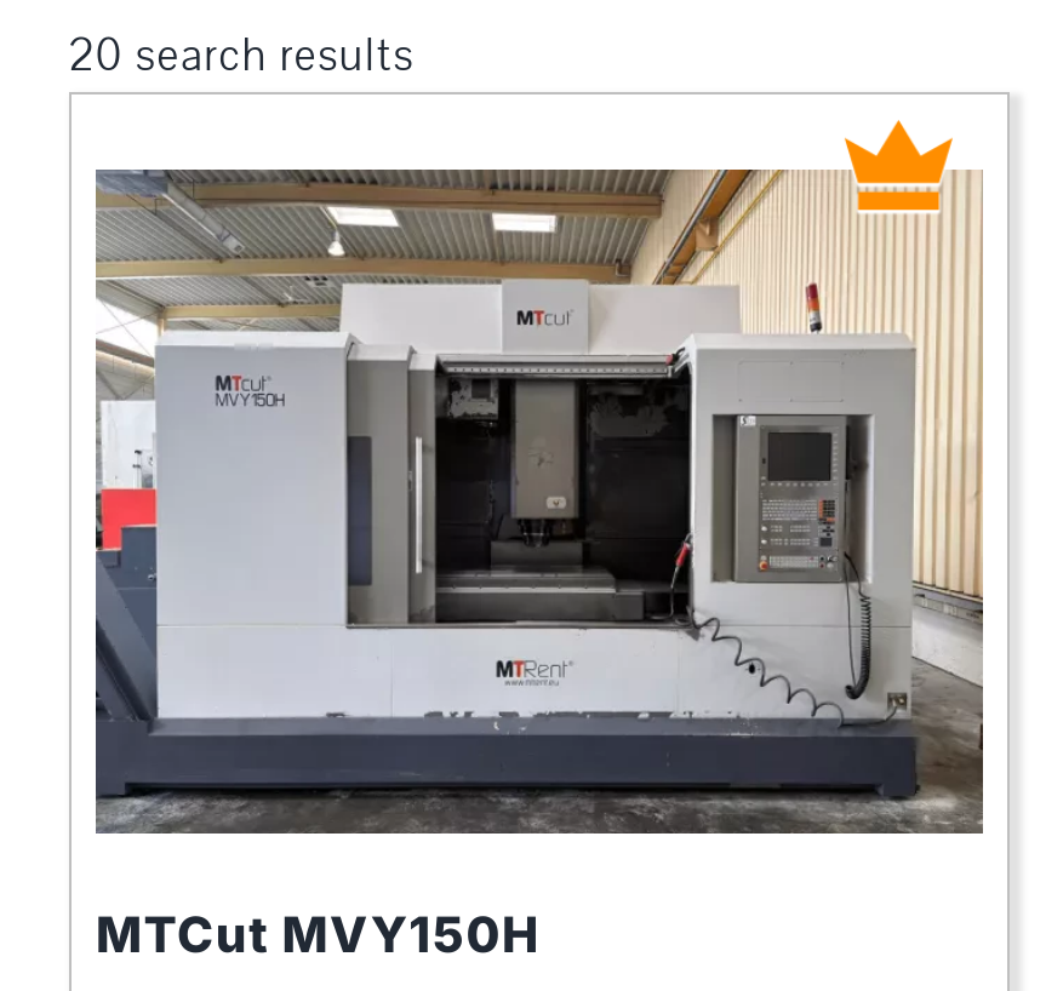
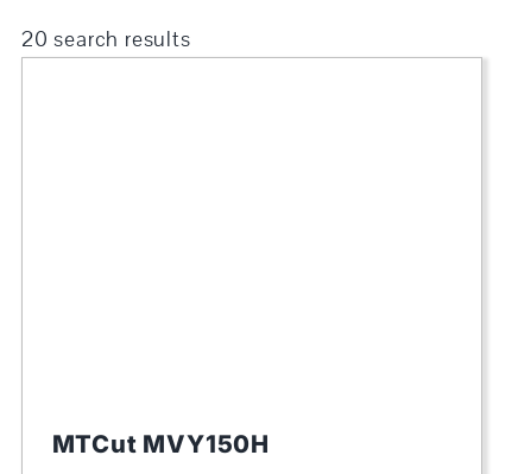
[93,119,985,836] [image] -> none

